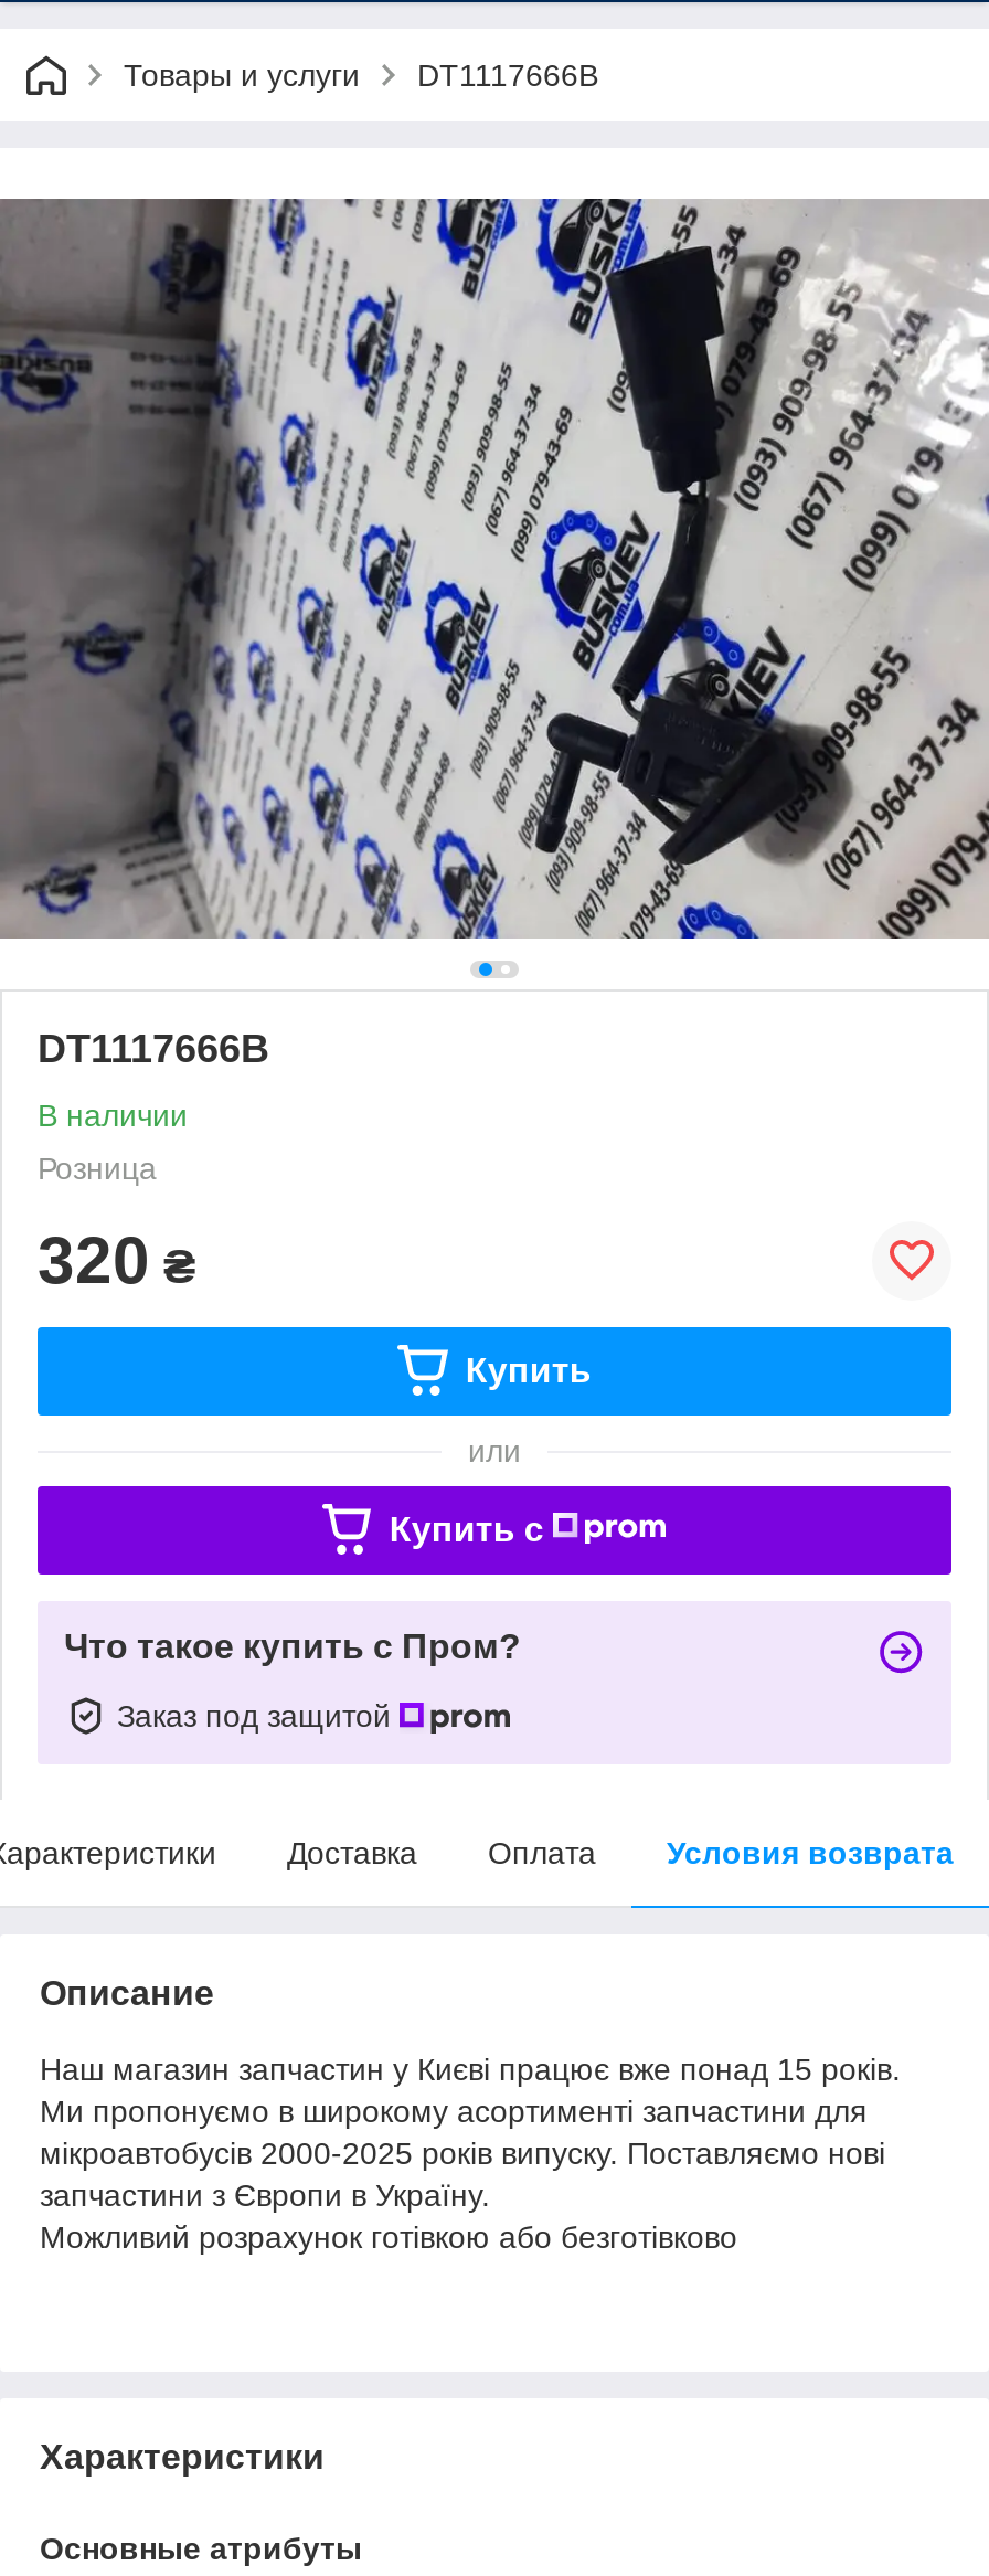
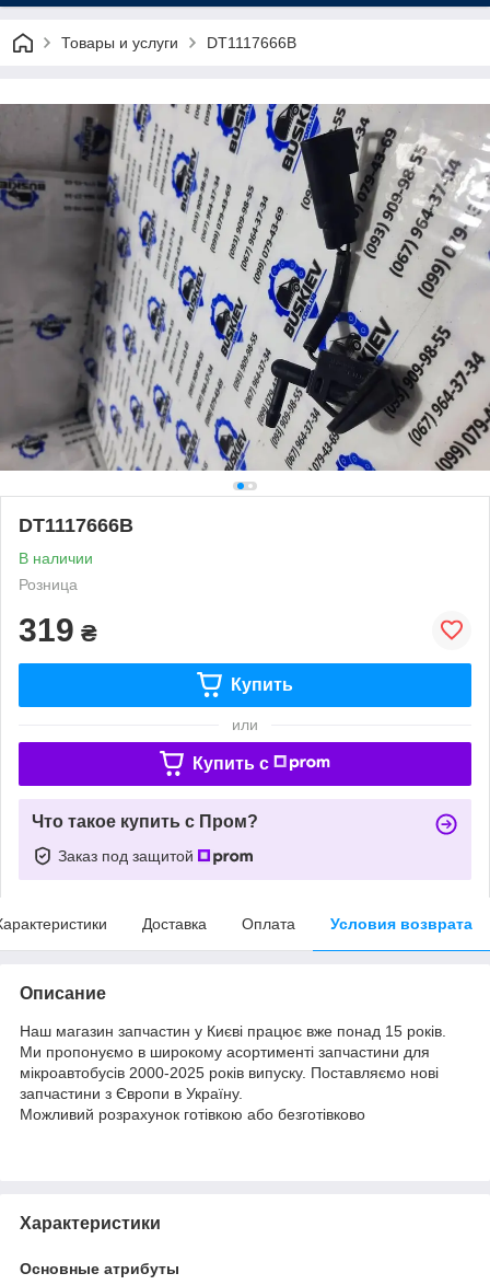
[38,1223,196,1296] 320 ₴ -> [19,612,97,648] 319 ₴

